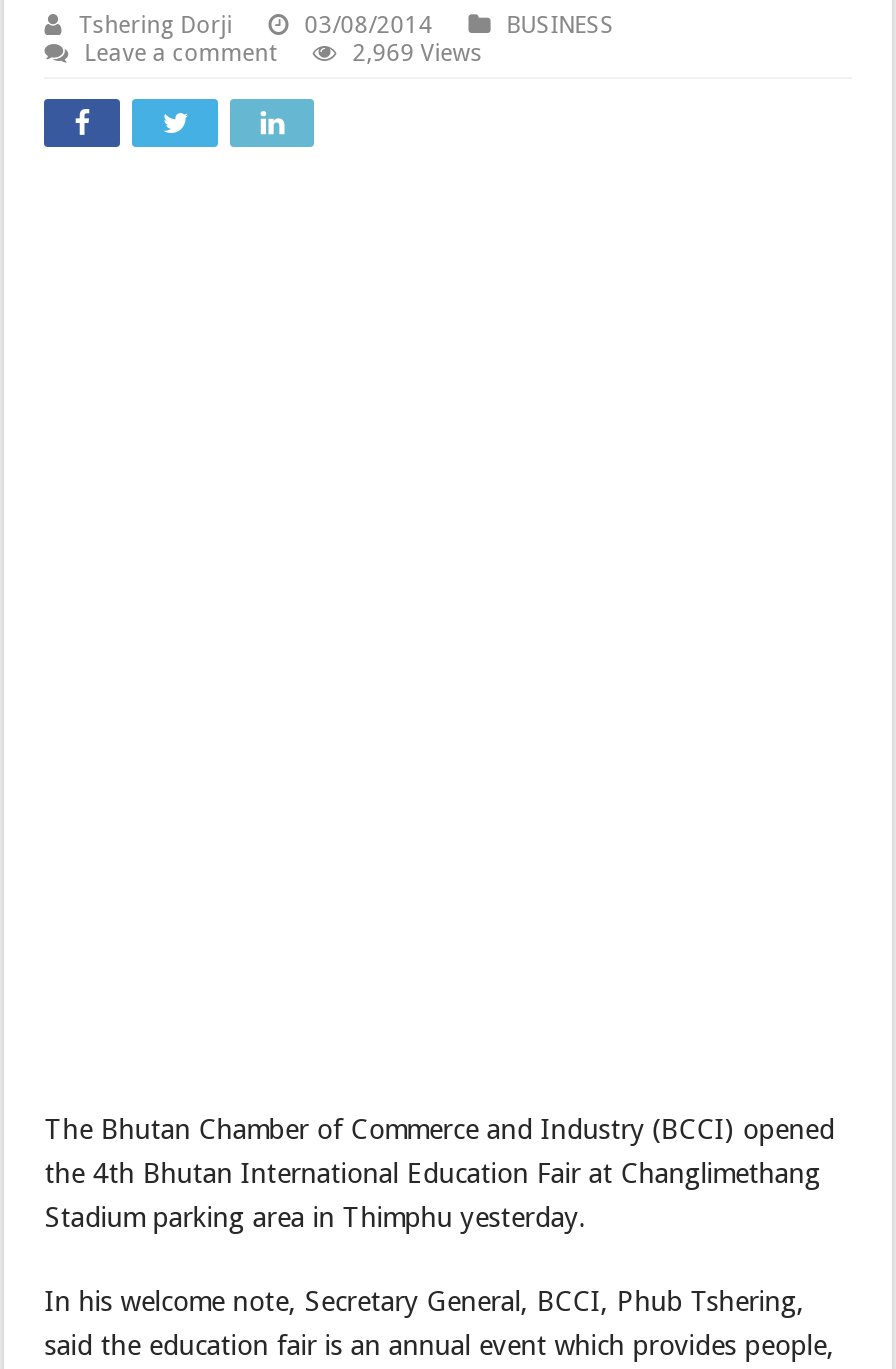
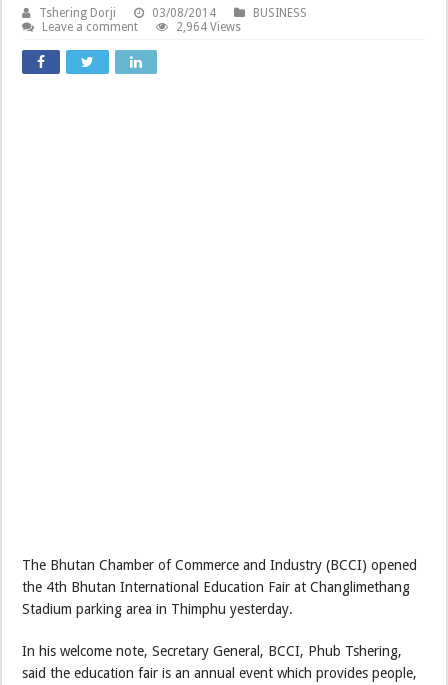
[352,39,482,67] 2,969 Views -> [176,20,241,34] 2,964 Views

